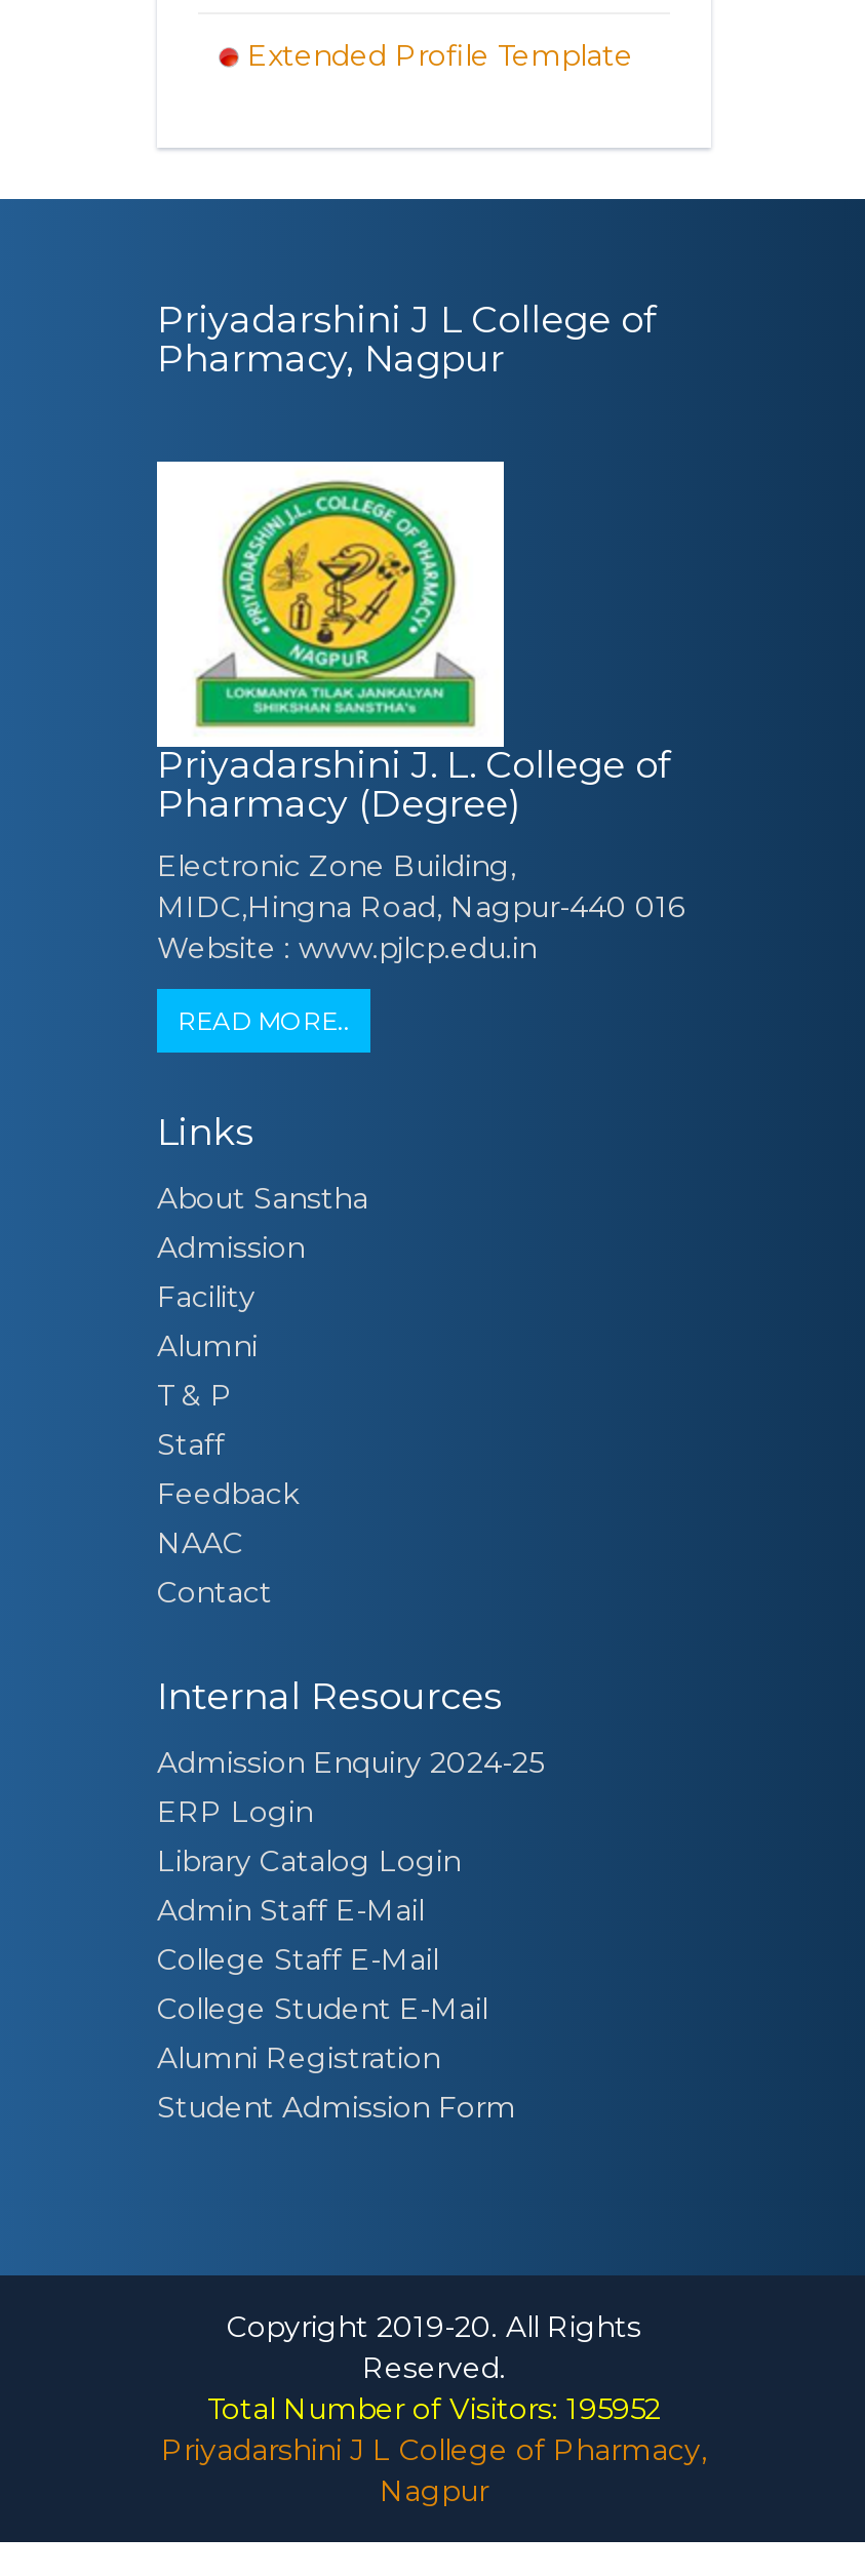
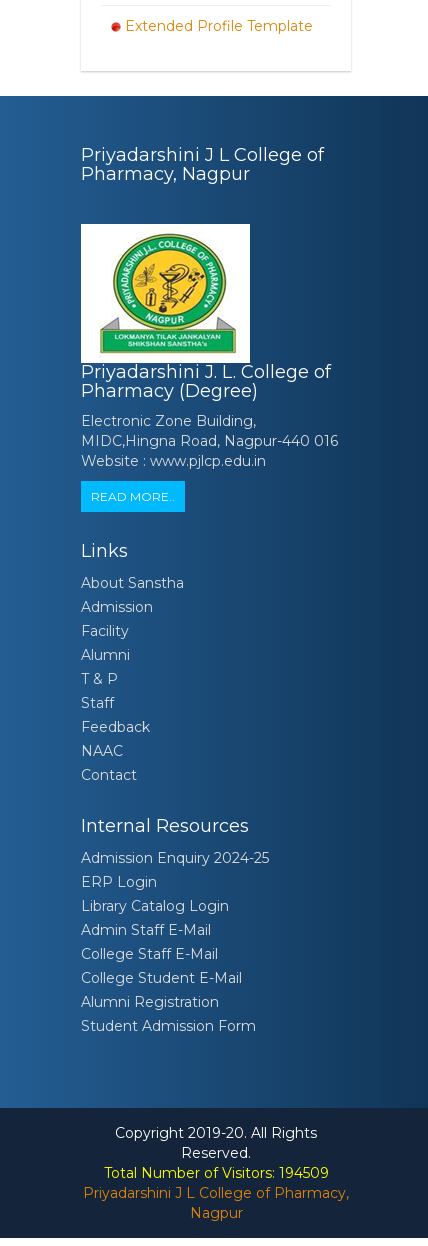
[207,2390,661,2427] Total Number of Visitors: 195952 -> [103,1164,328,1182] Total Number of Visitors: 194509

